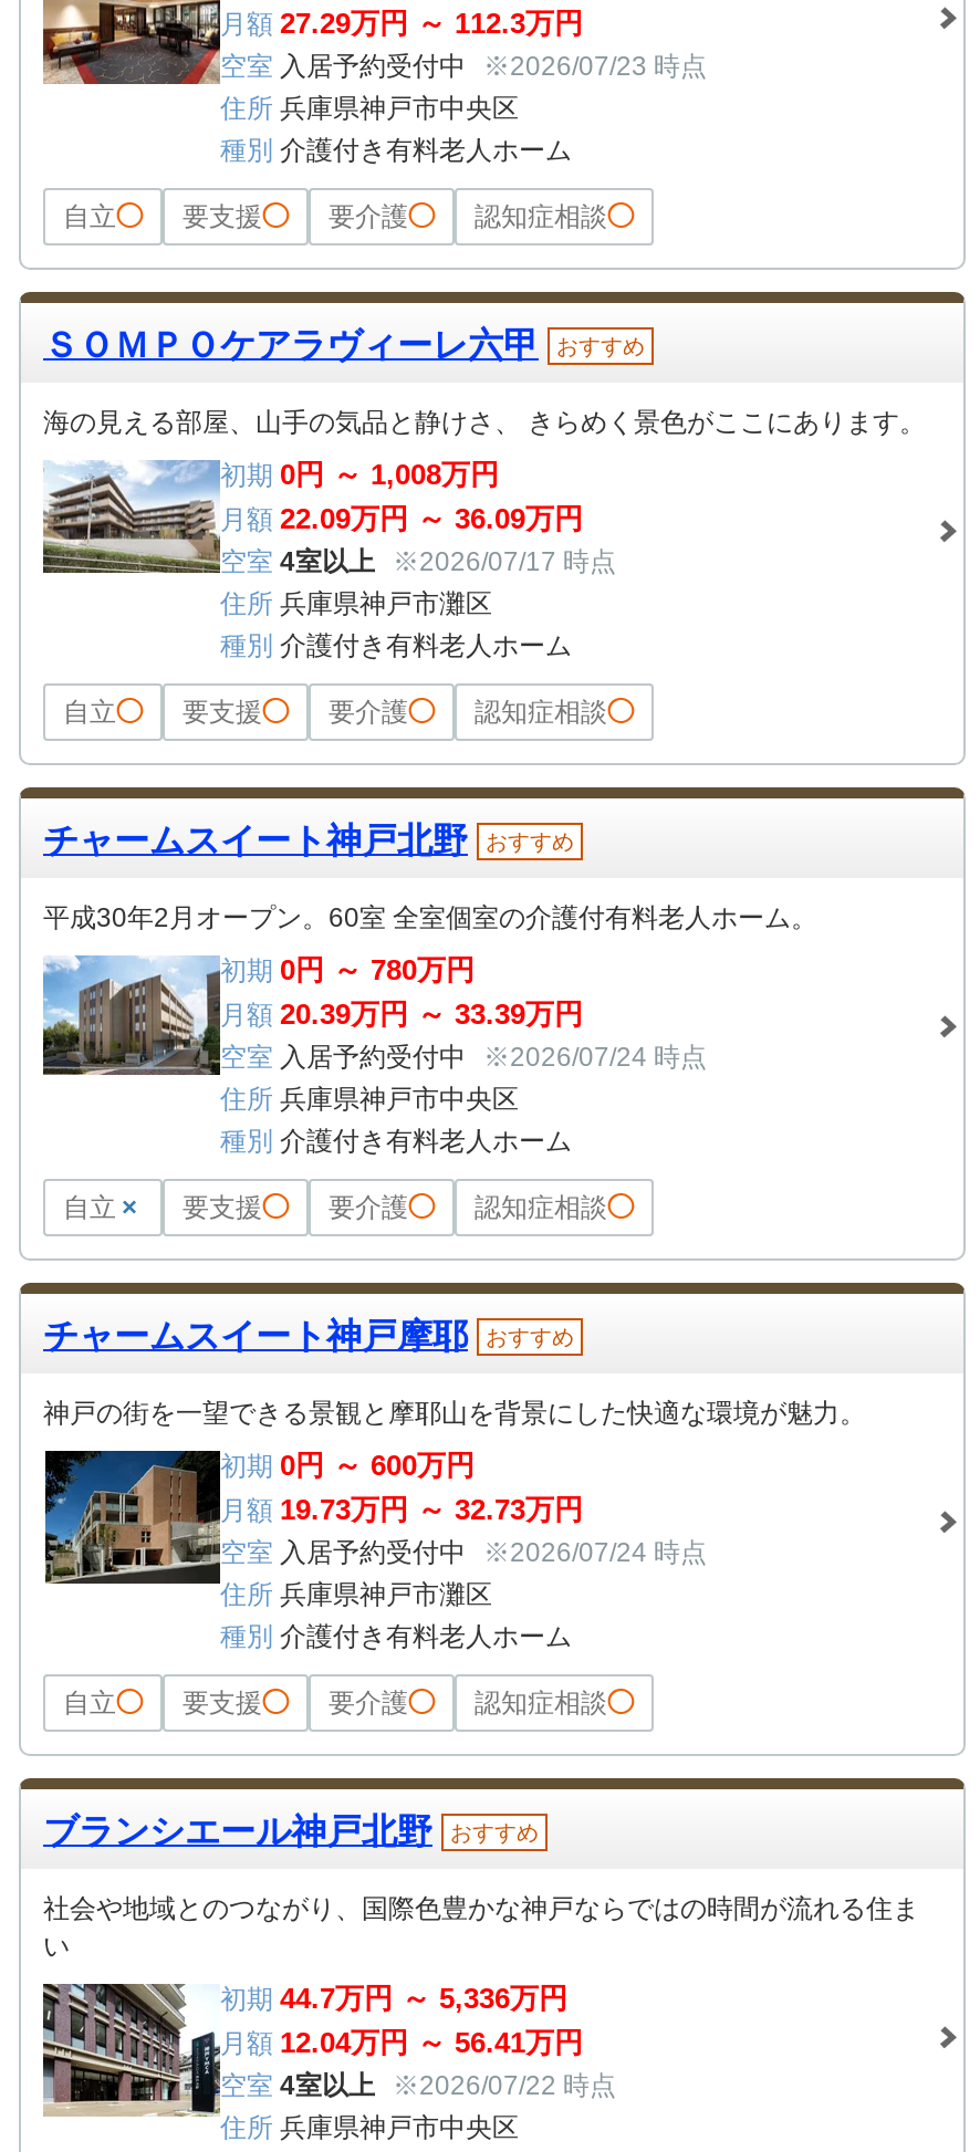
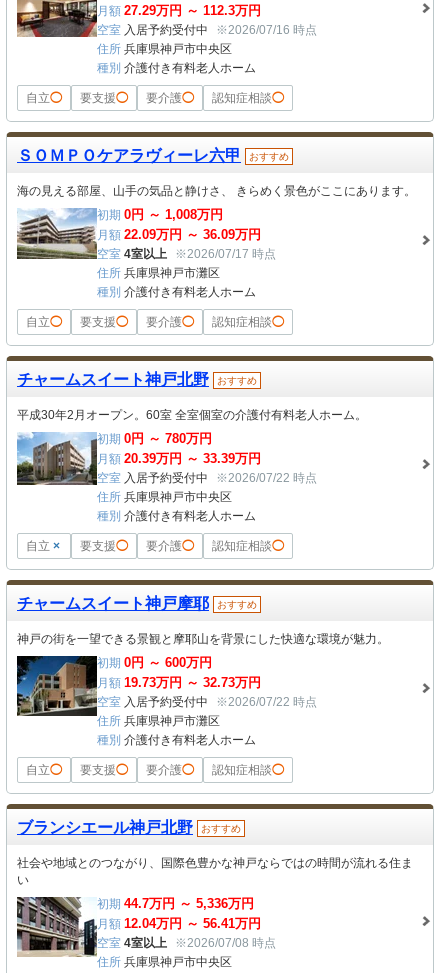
[220,51,707,82] 空室 入居予約受付中 ※2026/07/23 時点 -> [97,23,317,37] 空室 入居予約受付中 ※2026/07/16 時点
[220,1042,707,1073] 空室 入居予約受付中 ※2026/07/24 時点 -> [97,471,317,485] 空室 入居予約受付中 ※2026/07/22 時点
[220,1538,707,1569] 空室 入居予約受付中 ※2026/07/24 時点 -> [97,695,317,709] 空室 入居予約受付中 ※2026/07/22 時点
[220,2071,616,2102] 空室 4室以上 ※2026/07/22 時点 -> [97,936,276,950] 空室 4室以上 ※2026/07/08 時点

